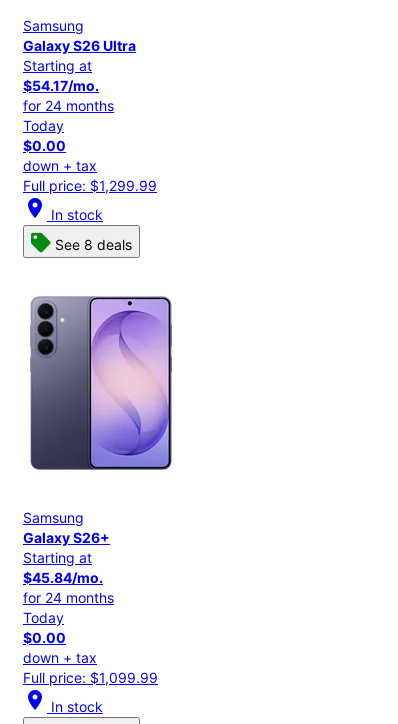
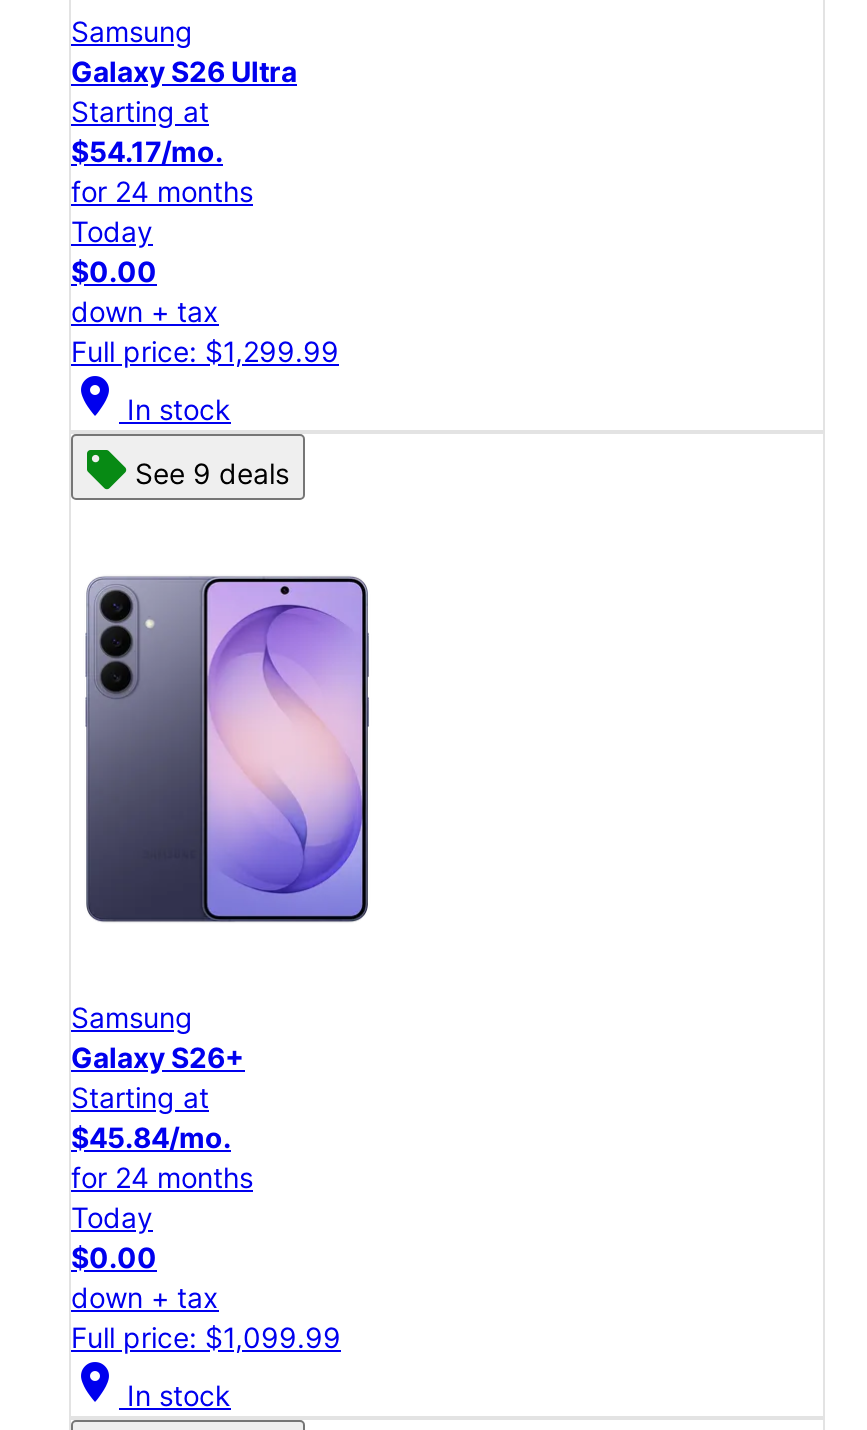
[55,236,132,253] See 8 deals -> [135,456,289,490] See 9 deals

